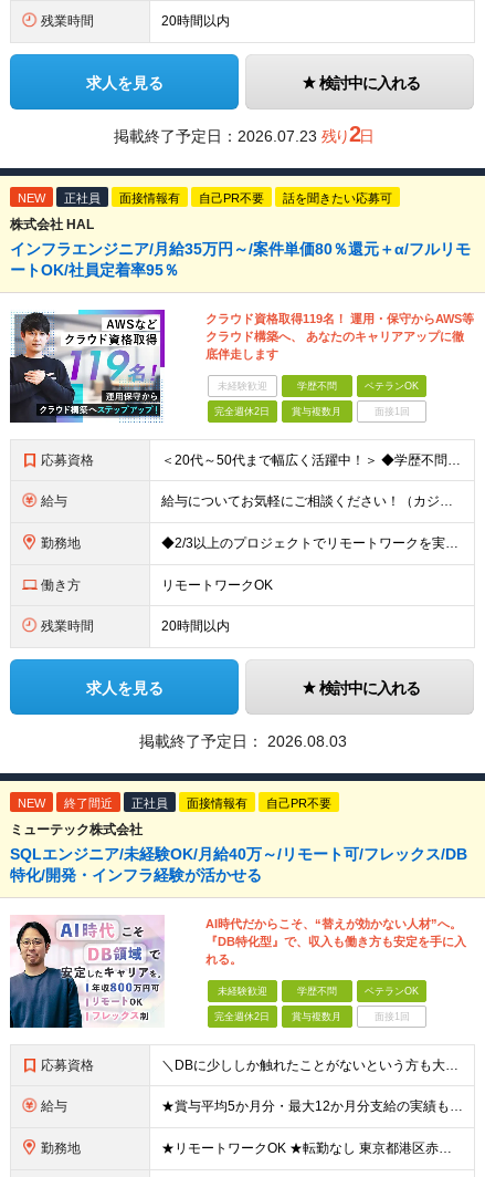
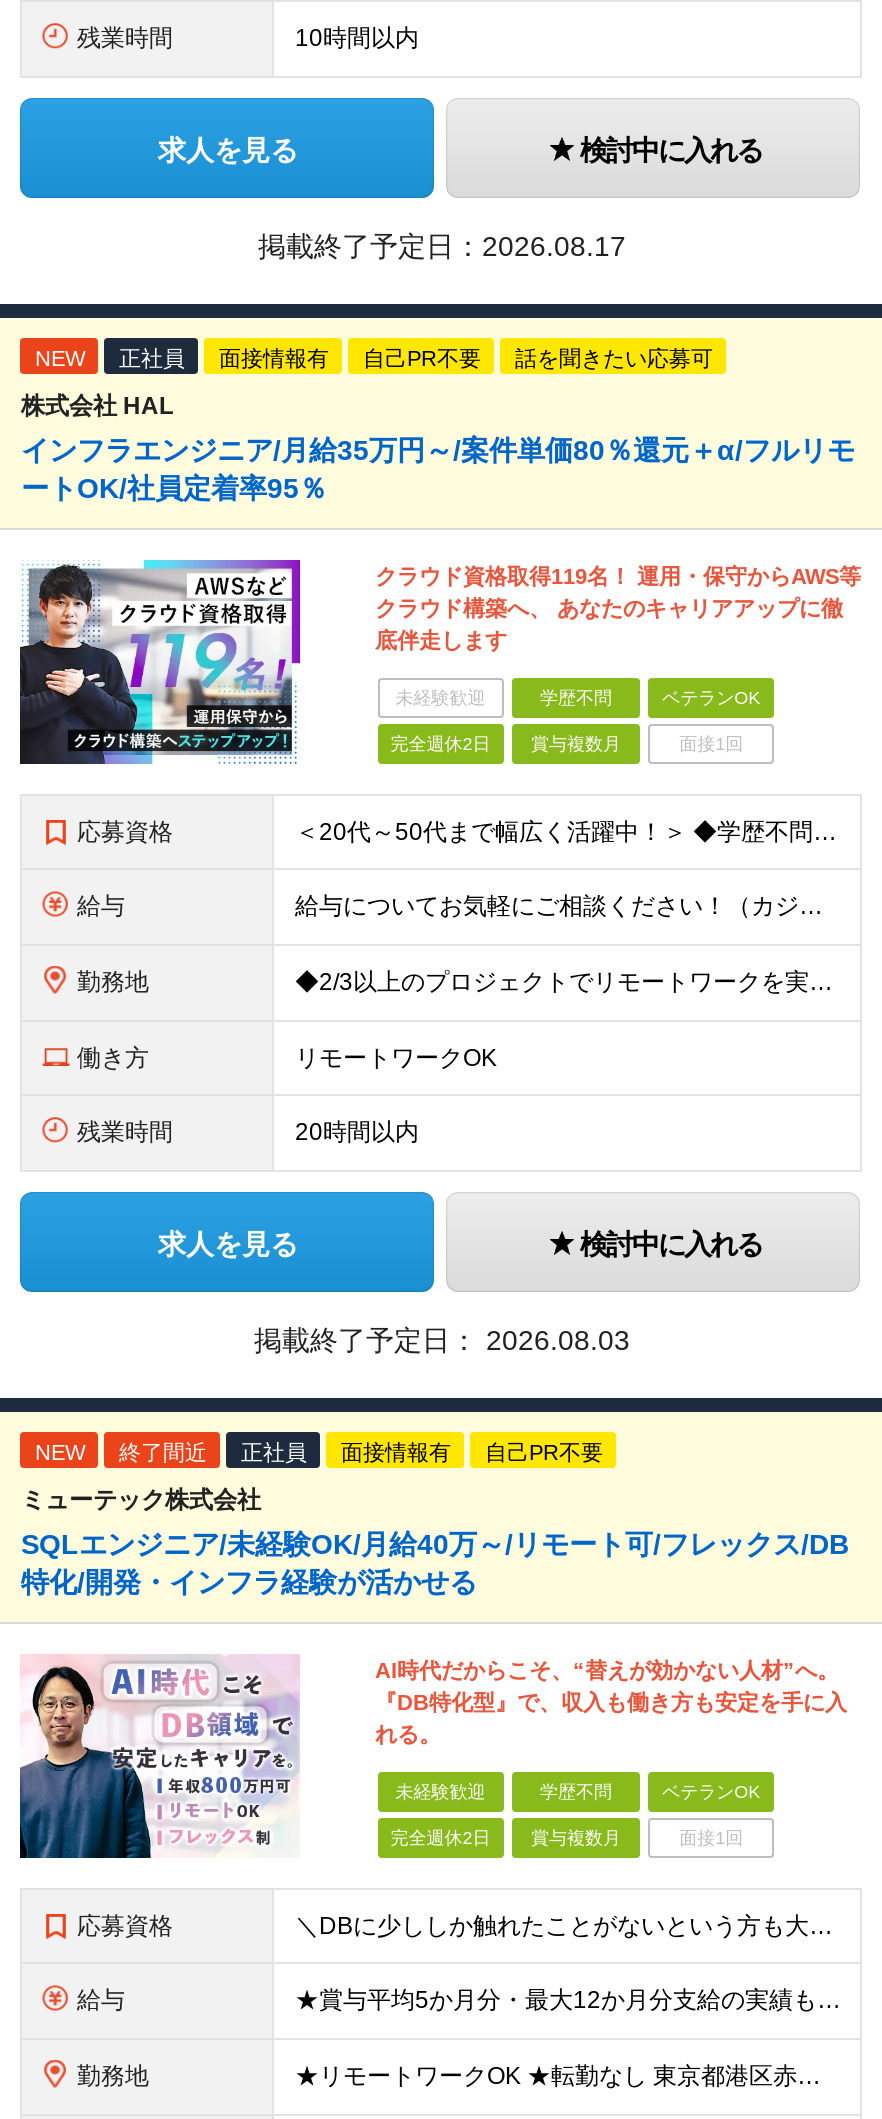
[162,13,230,29] 20時間以内 -> [295,24,419,52] 10時間以内
[113,122,373,146] 掲載終了予定日：2026.07.23 残り2日 -> [258,230,626,262] 掲載終了予定日：2026.08.17

